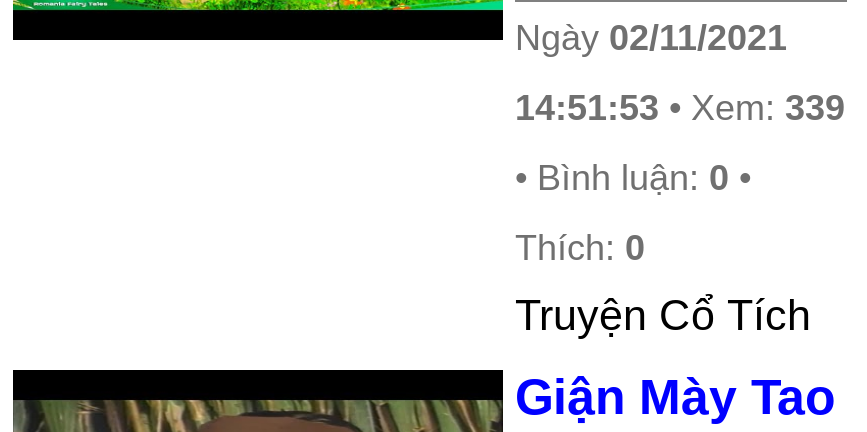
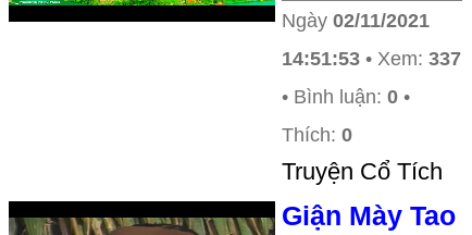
[515,88,845,128] 14:51:53 • Xem: 339 -> [282,48,461,70] 14:51:53 • Xem: 337

